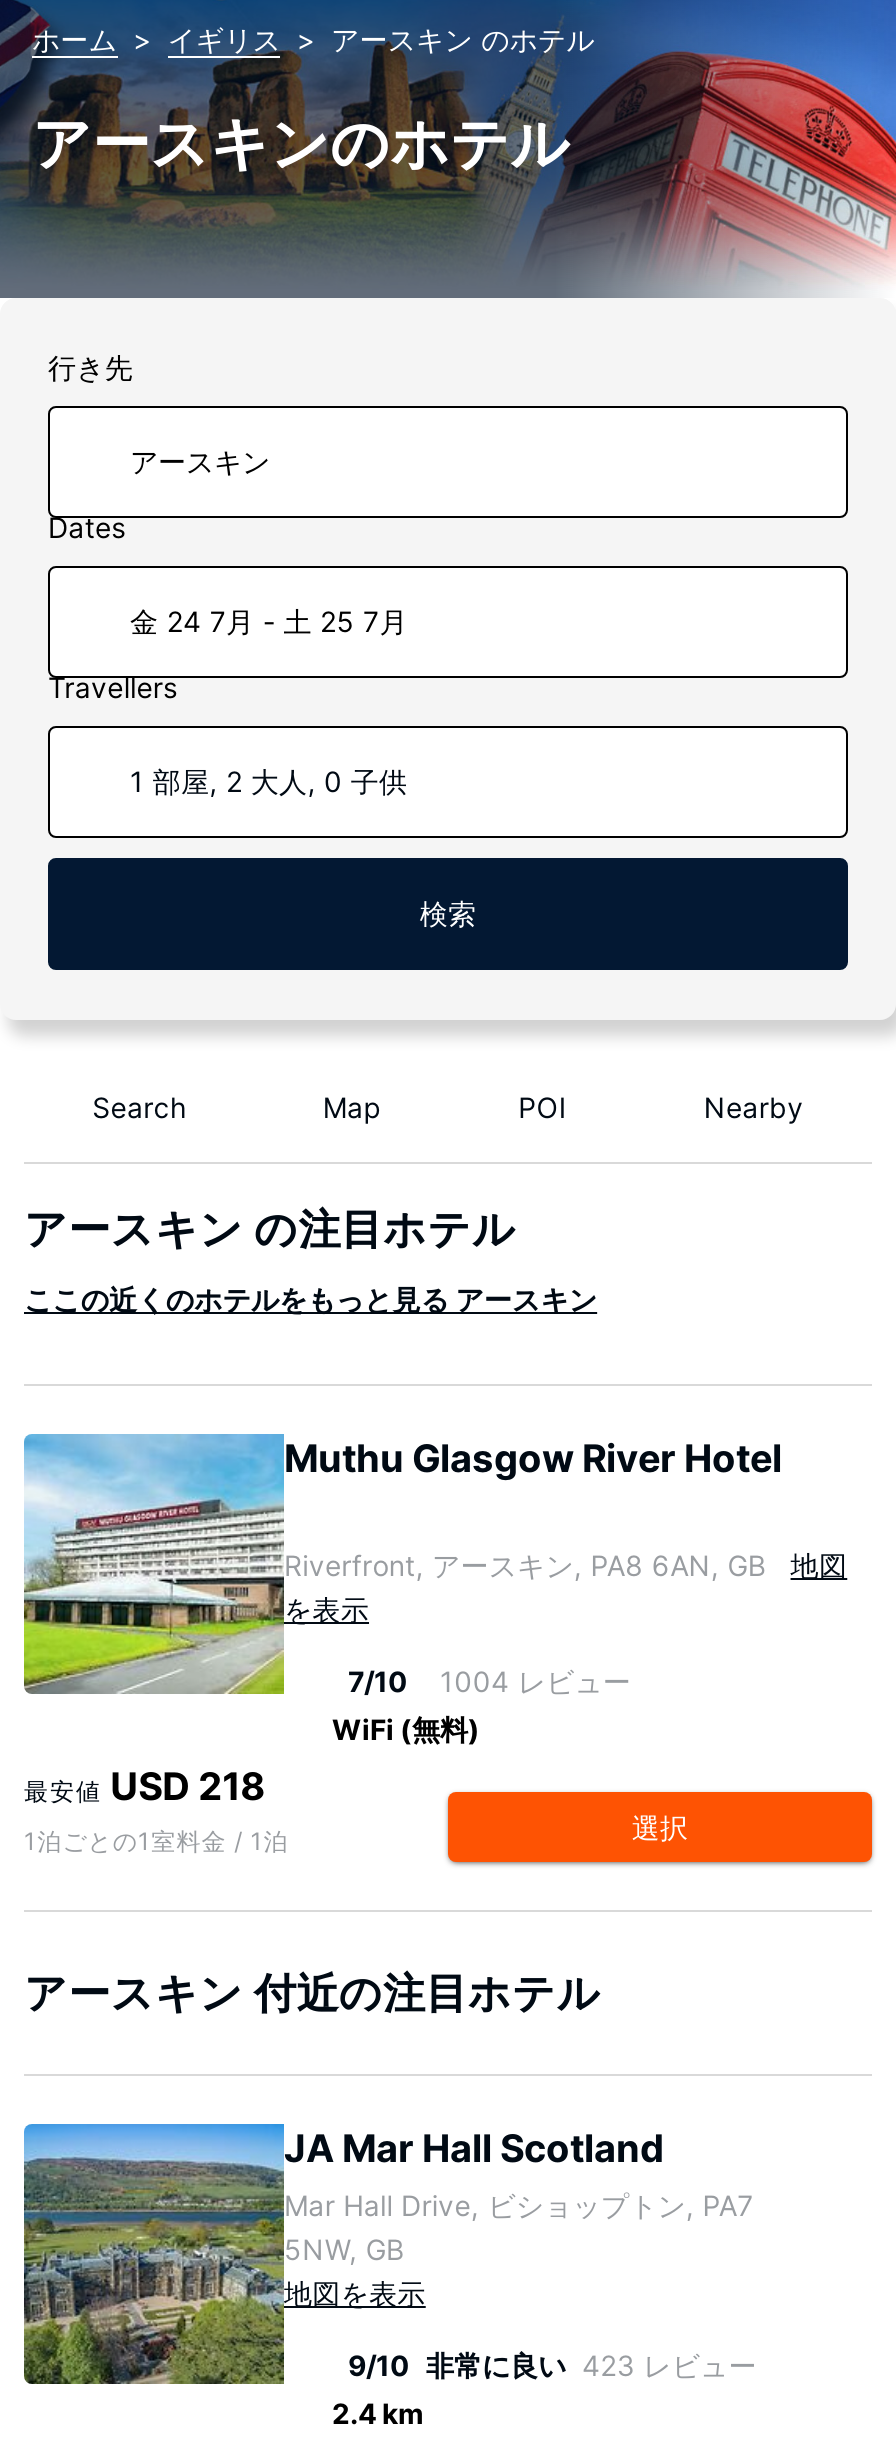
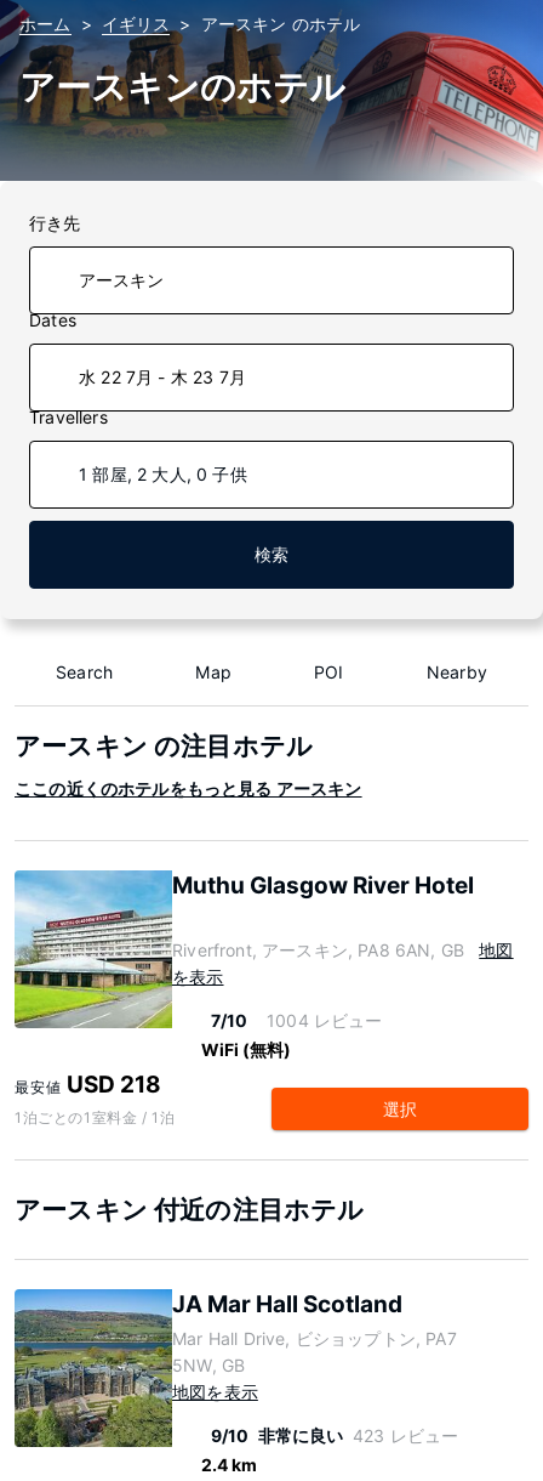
[130,604,408,638] 金 24 7月 - 土 25 7月 -> [79,367,246,387] 水 22 7月 - 木 23 7月

